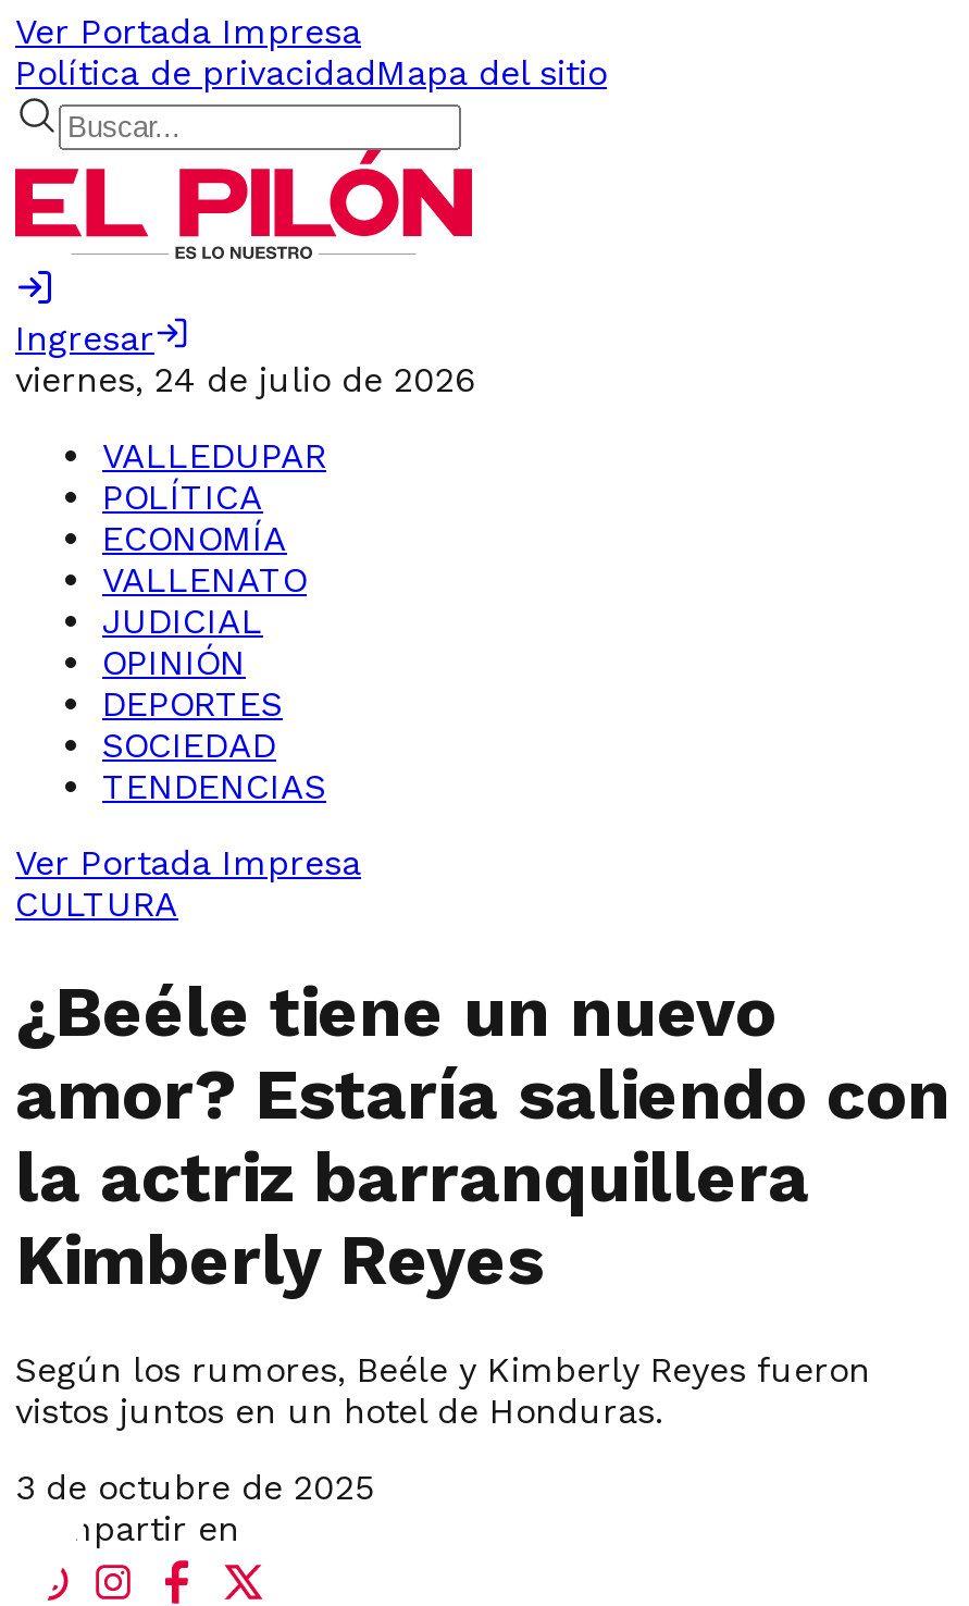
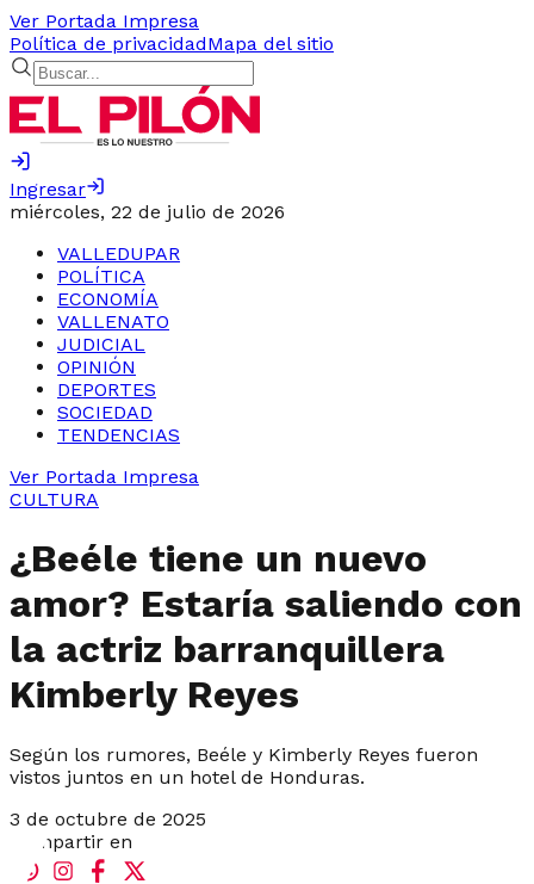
[15,359,474,400] viernes, 24 de julio de 2026 -> [10,200,285,223] miércoles, 22 de julio de 2026

